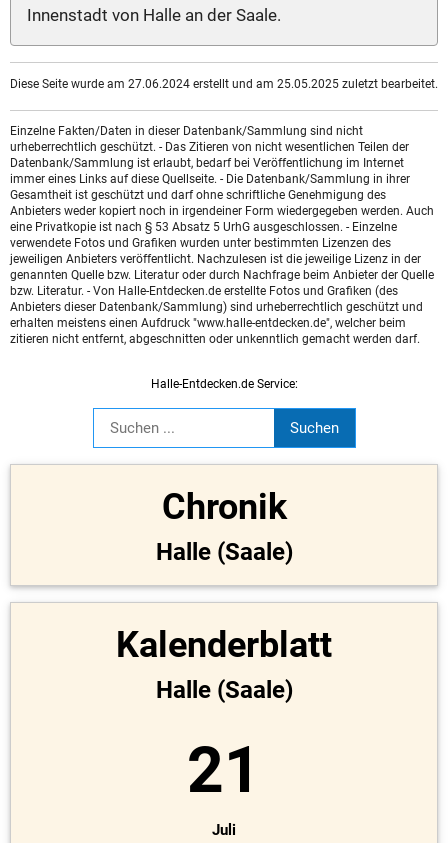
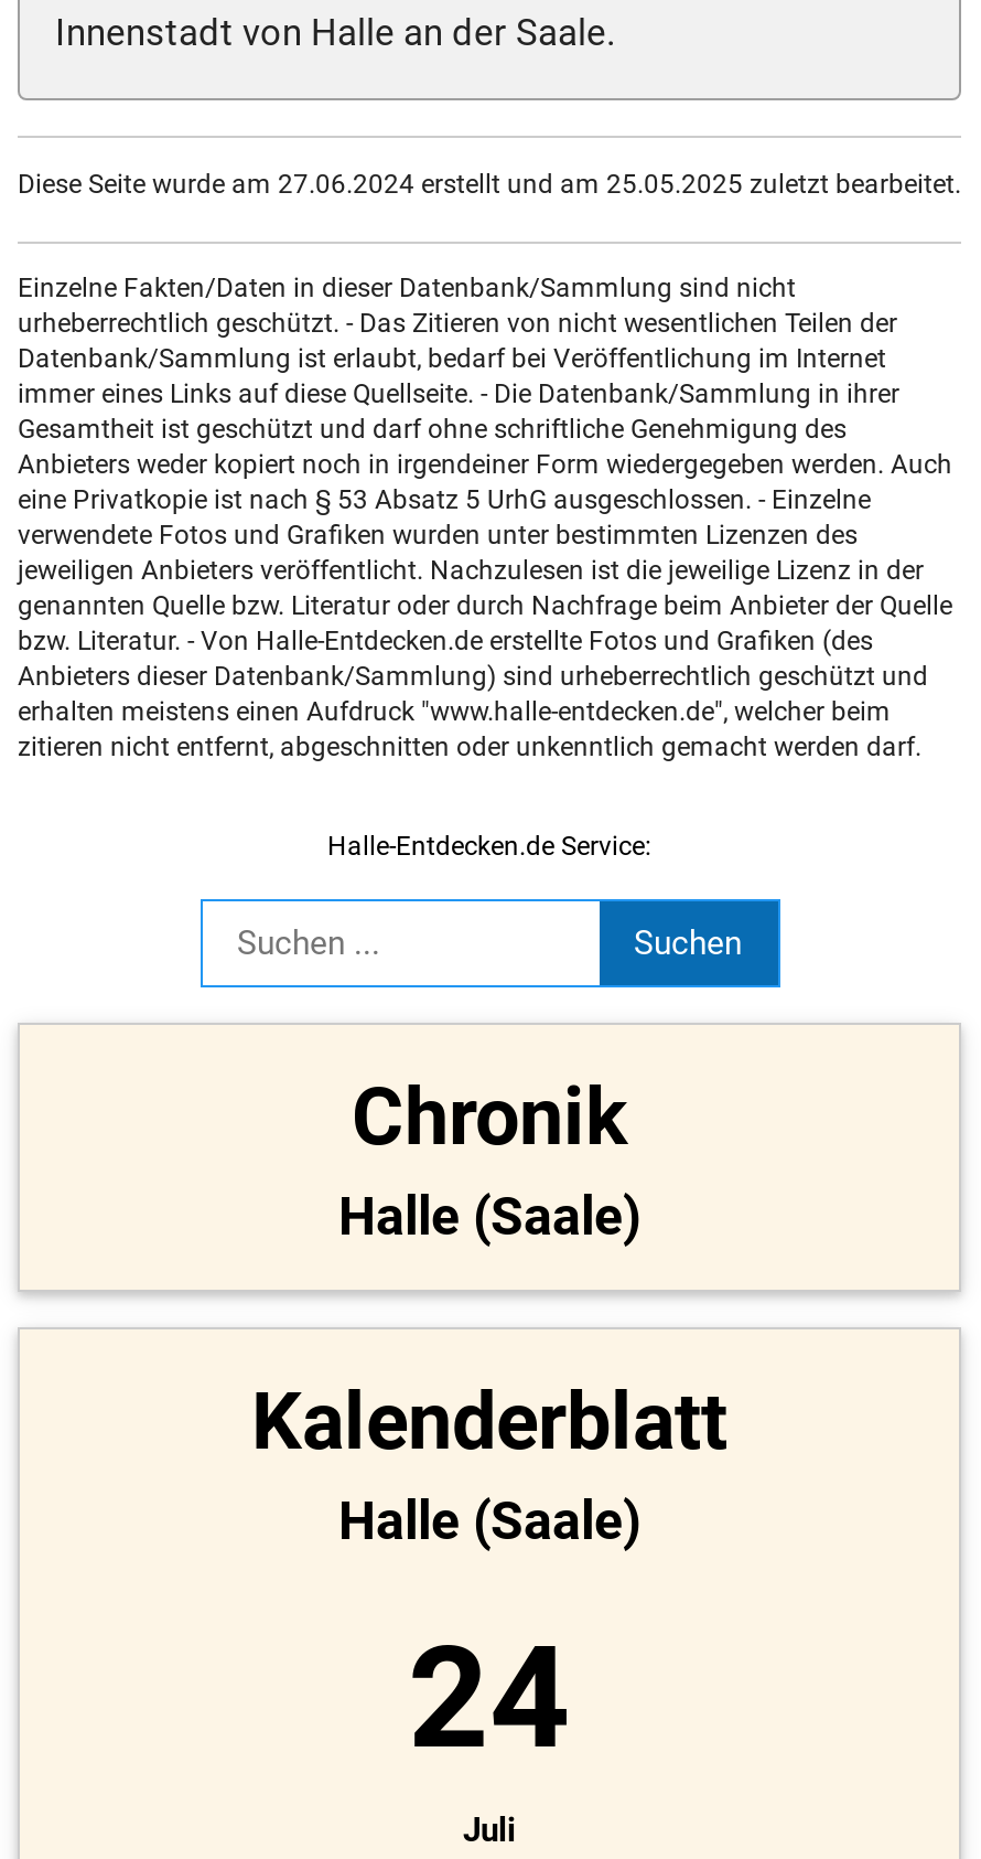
[187,733,261,808] 21 -> [408,1617,571,1783] 24

